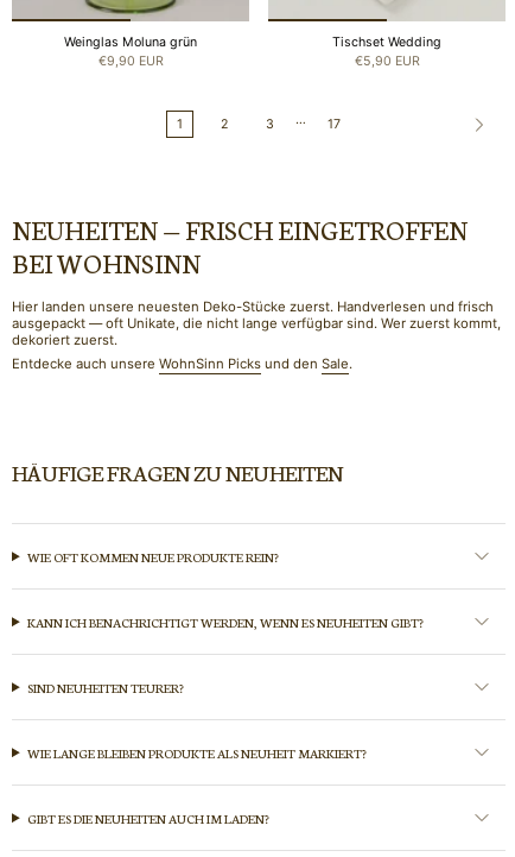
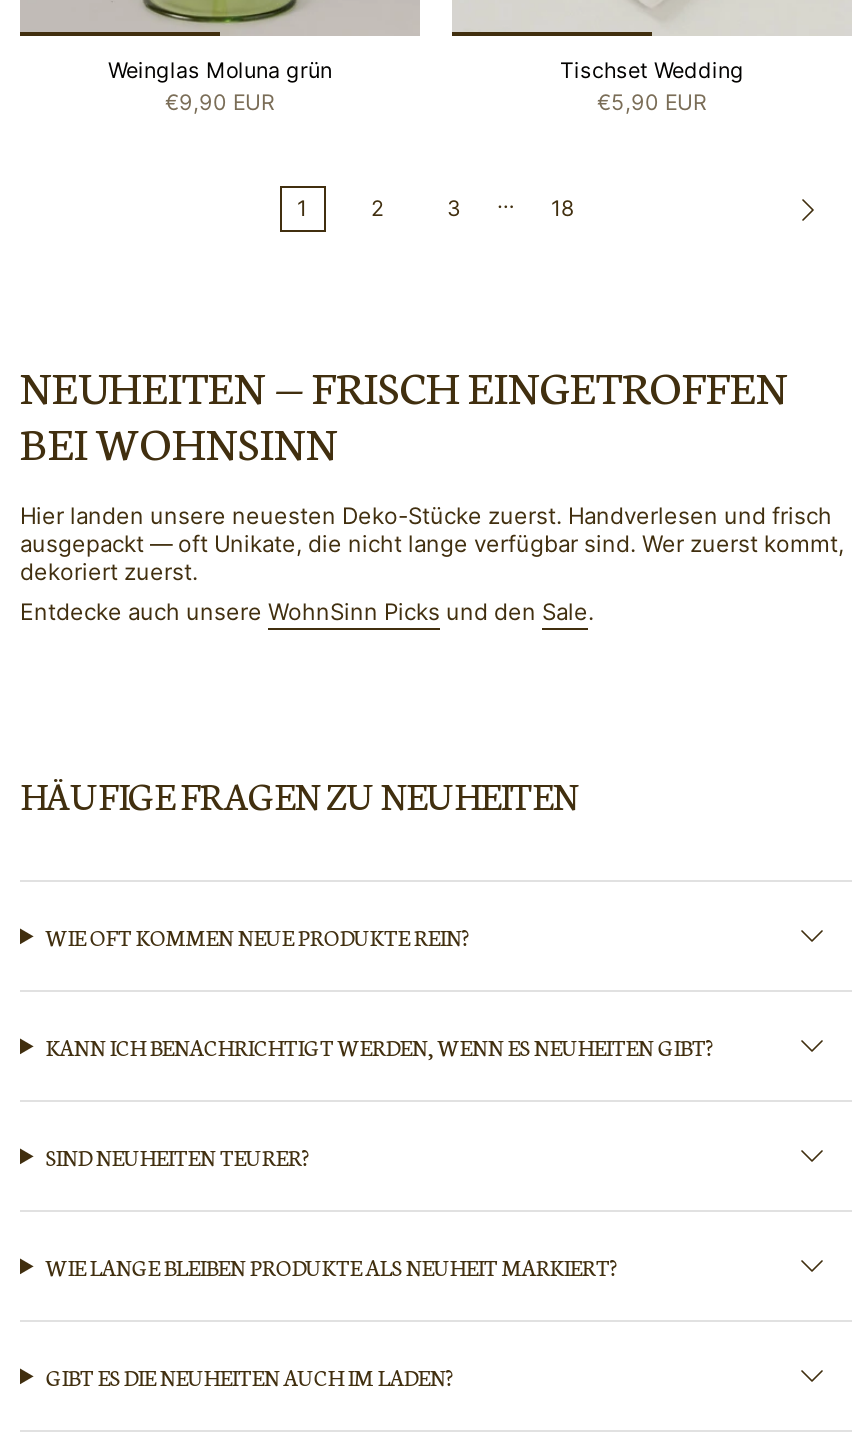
[328,116,341,132] 17 -> [551,196,575,222] 18

